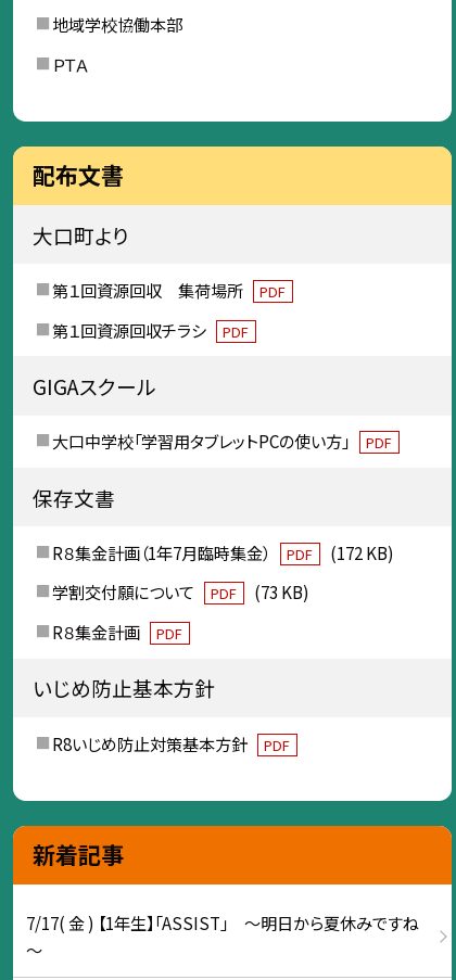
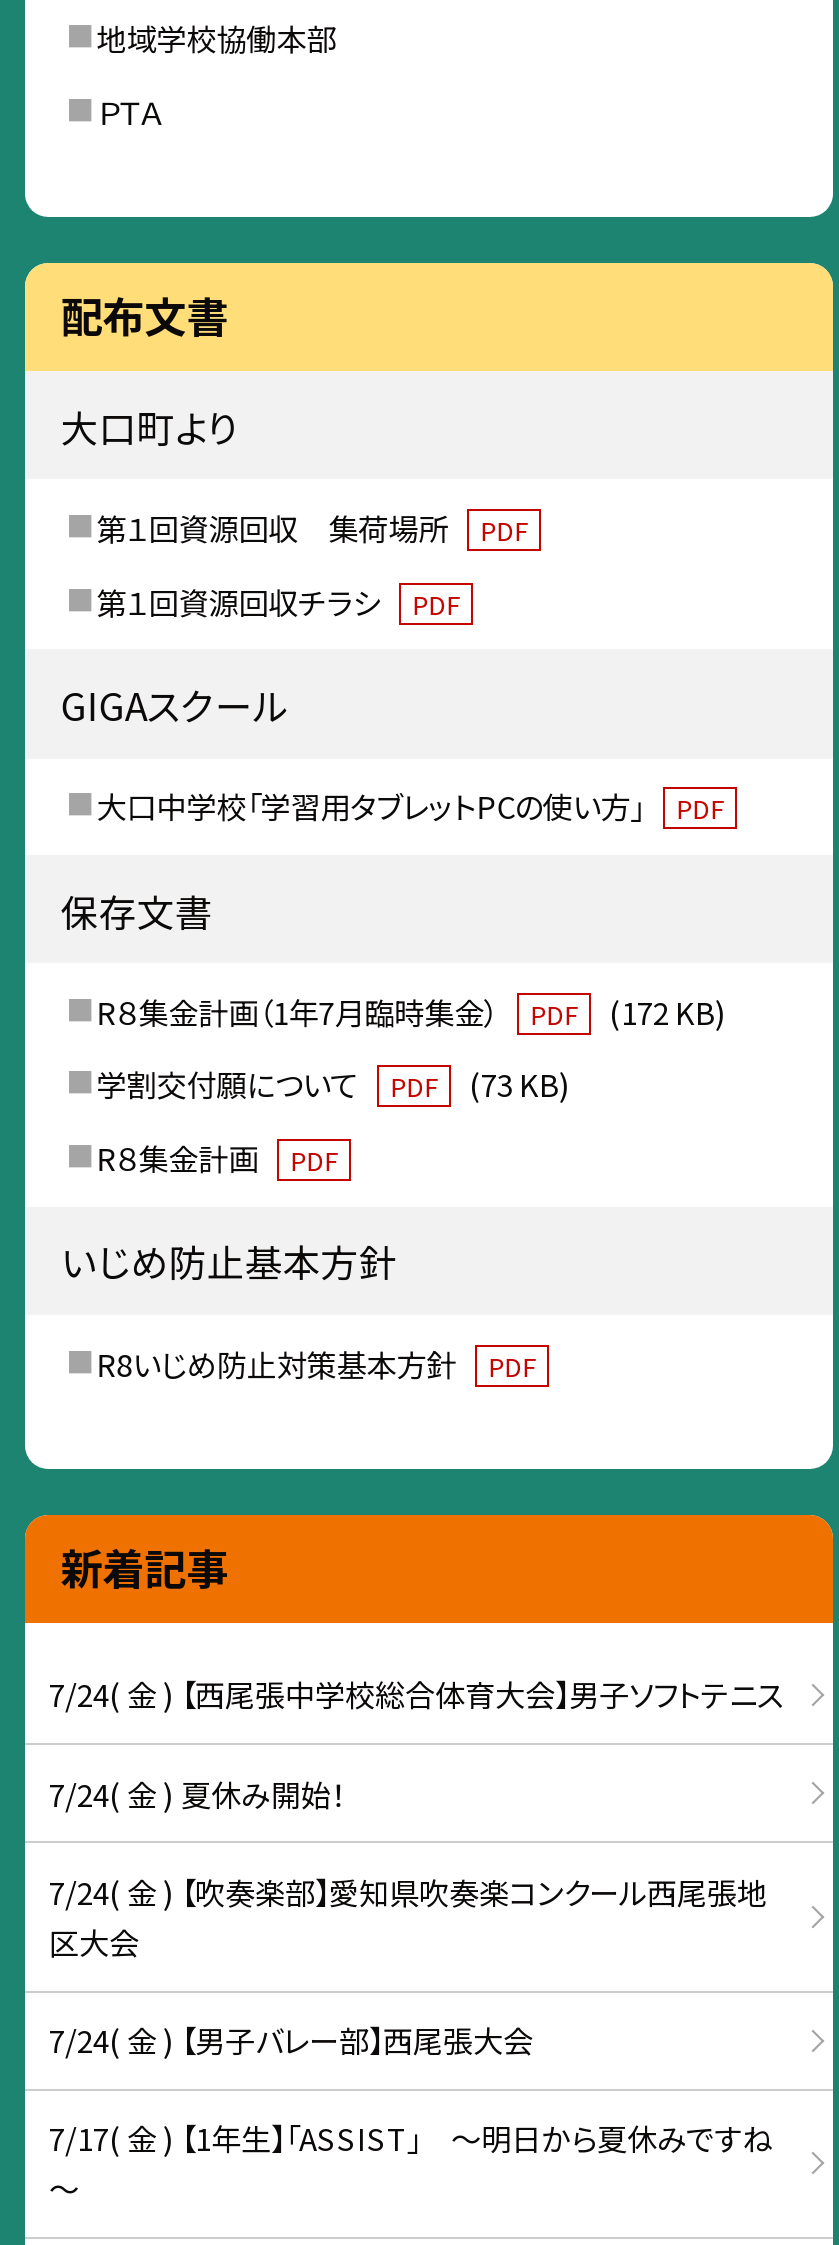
none -> [49,1672,783,2061] 7/24( 金 ) 【西尾張中学校総合体育大会】男子ソフトテニス | 7/24( 金 ) 夏休み開始！ | 7/24( 金 ) 【吹奏楽部】愛知県吹奏楽コンクール西尾張地 | 区大会 | 7/24( 金 ) 【男子バレー部】西尾張大会

